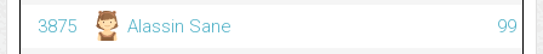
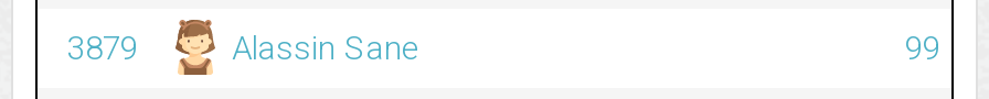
[37,16,76,37] 3875 -> [67,29,138,68] 3879

